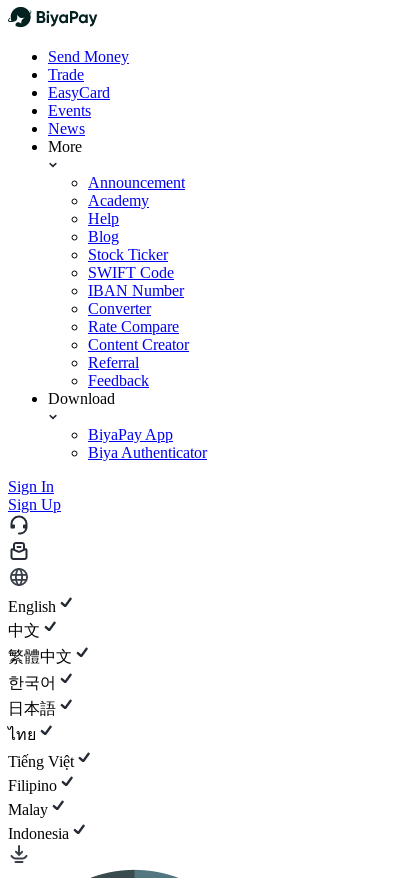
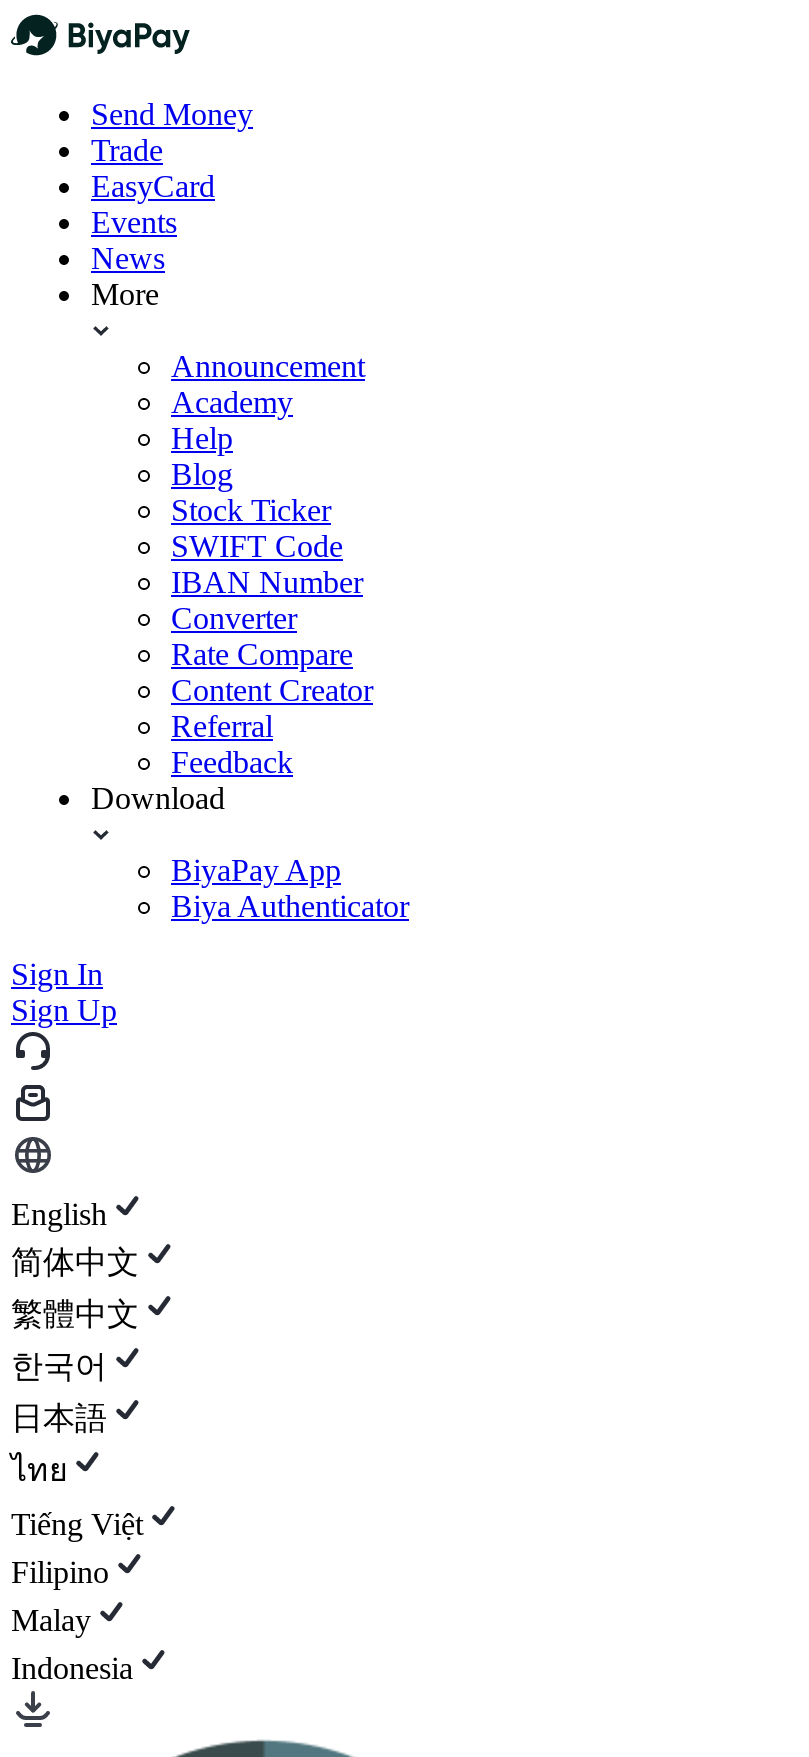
[8,622,40,639] 中文 -> [11,1245,139,1279] 简体中文

